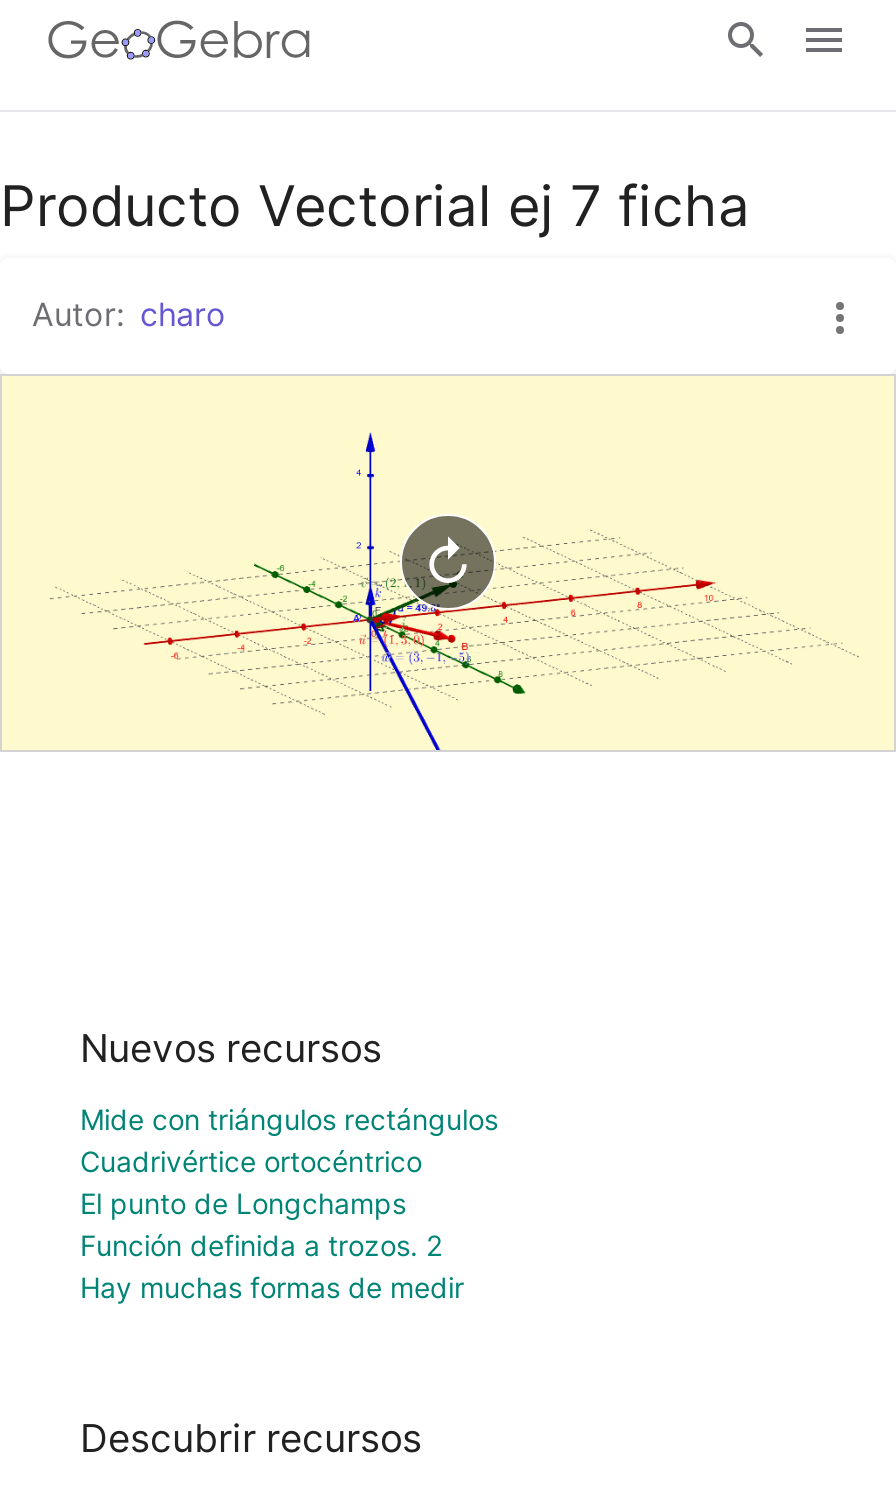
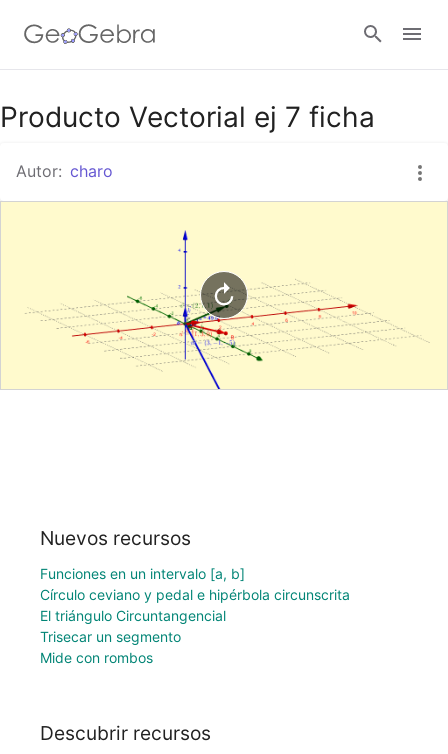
[80,1102,498,1304] Mide con triángulos rectángulos | Cuadrivértice ortocéntrico | El punto de Longchamps | Función definida a trozos. 2 | Hay muchas formas de medir -> [40,565,350,666] Funciones en un intervalo [a, b] | Círculo ceviano y pedal e hipérbola circunscrita | El triángulo Circuntangencial | Trisecar un segmento | Mide con rombos

